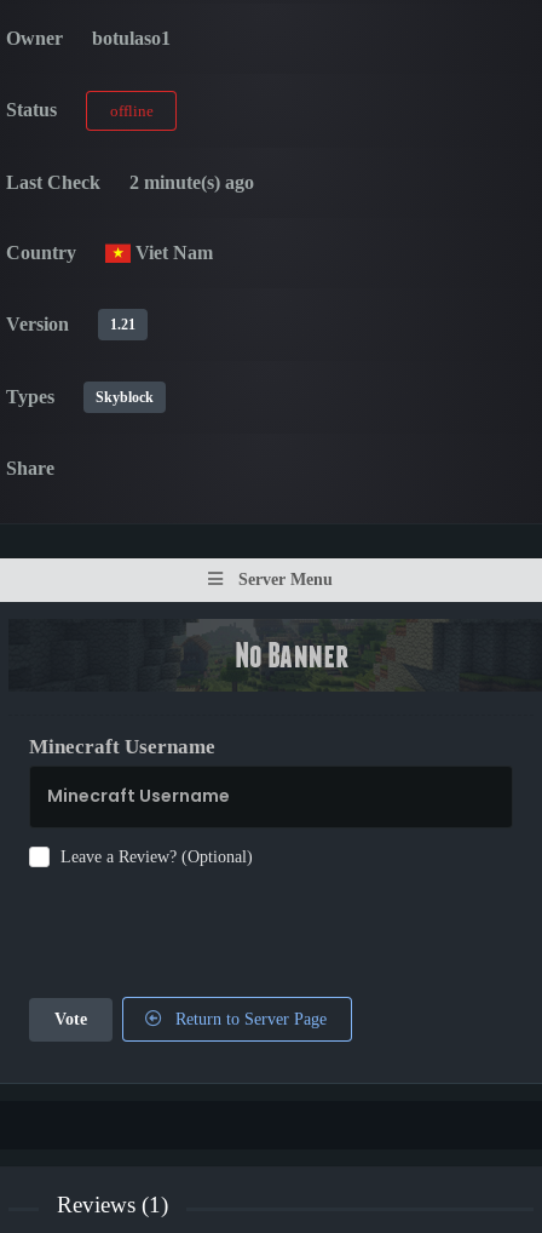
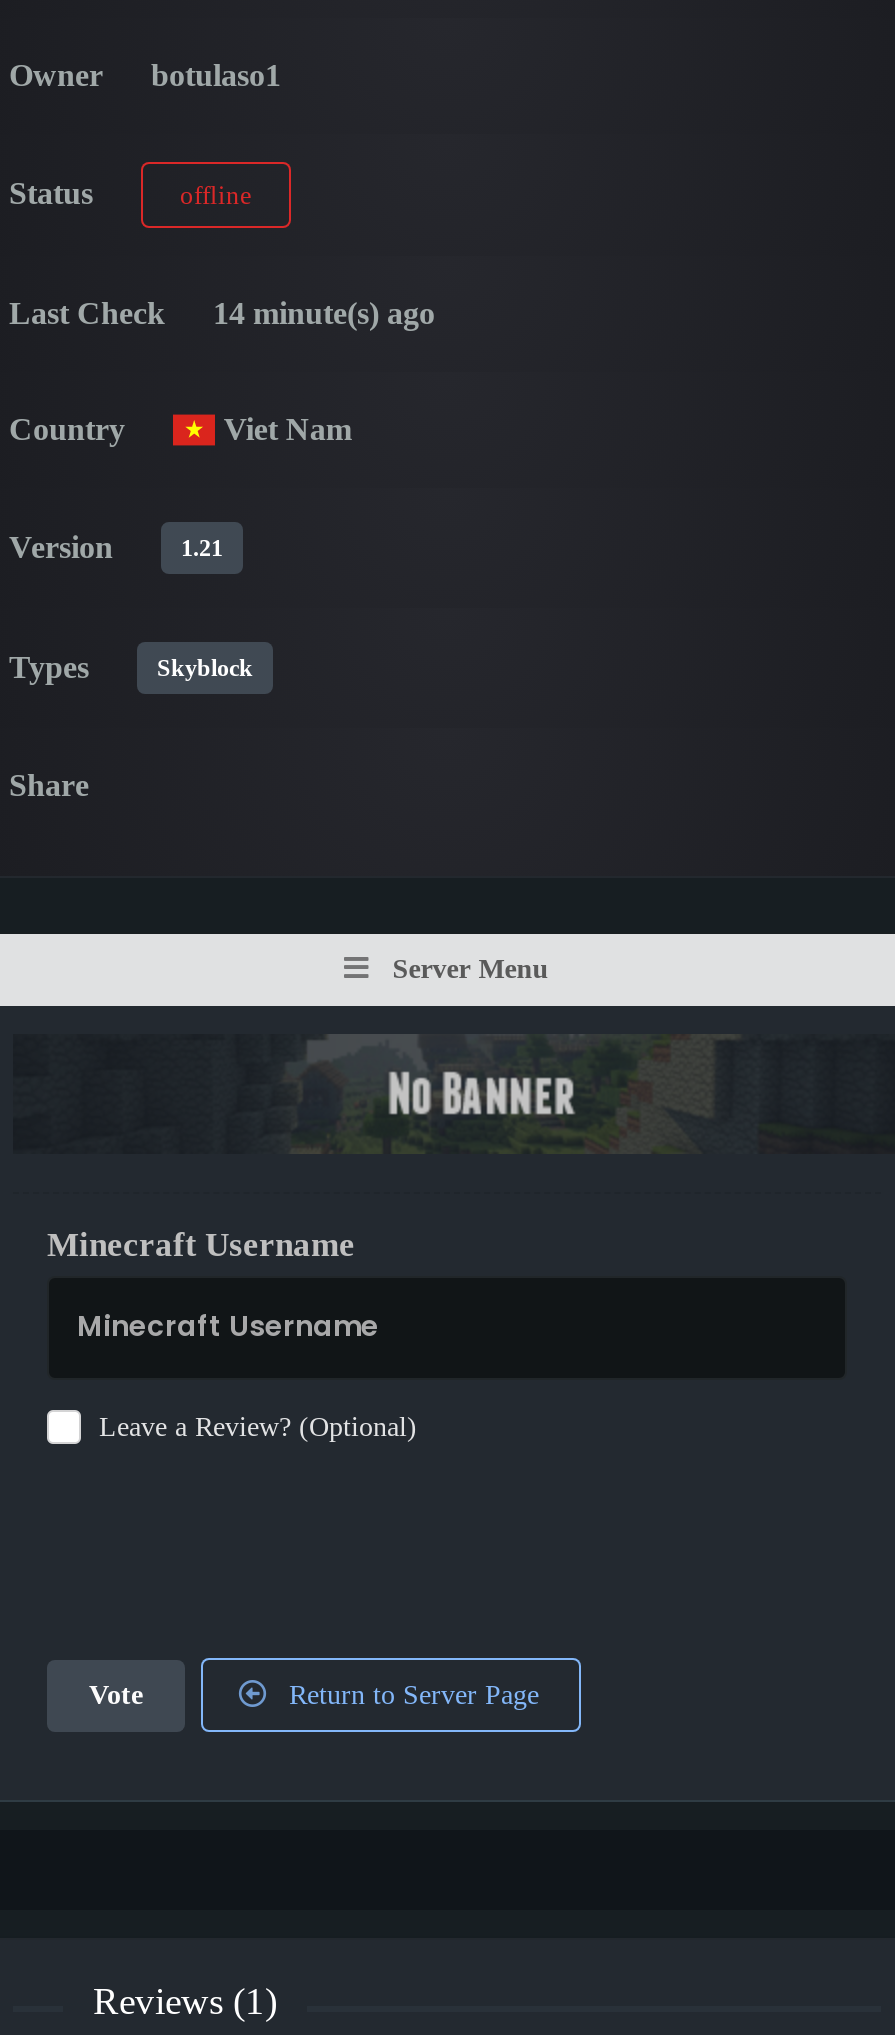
[6,172,254,192] Last Check 2 minute(s) ago -> [9,295,435,329] Last Check 14 minute(s) ago

